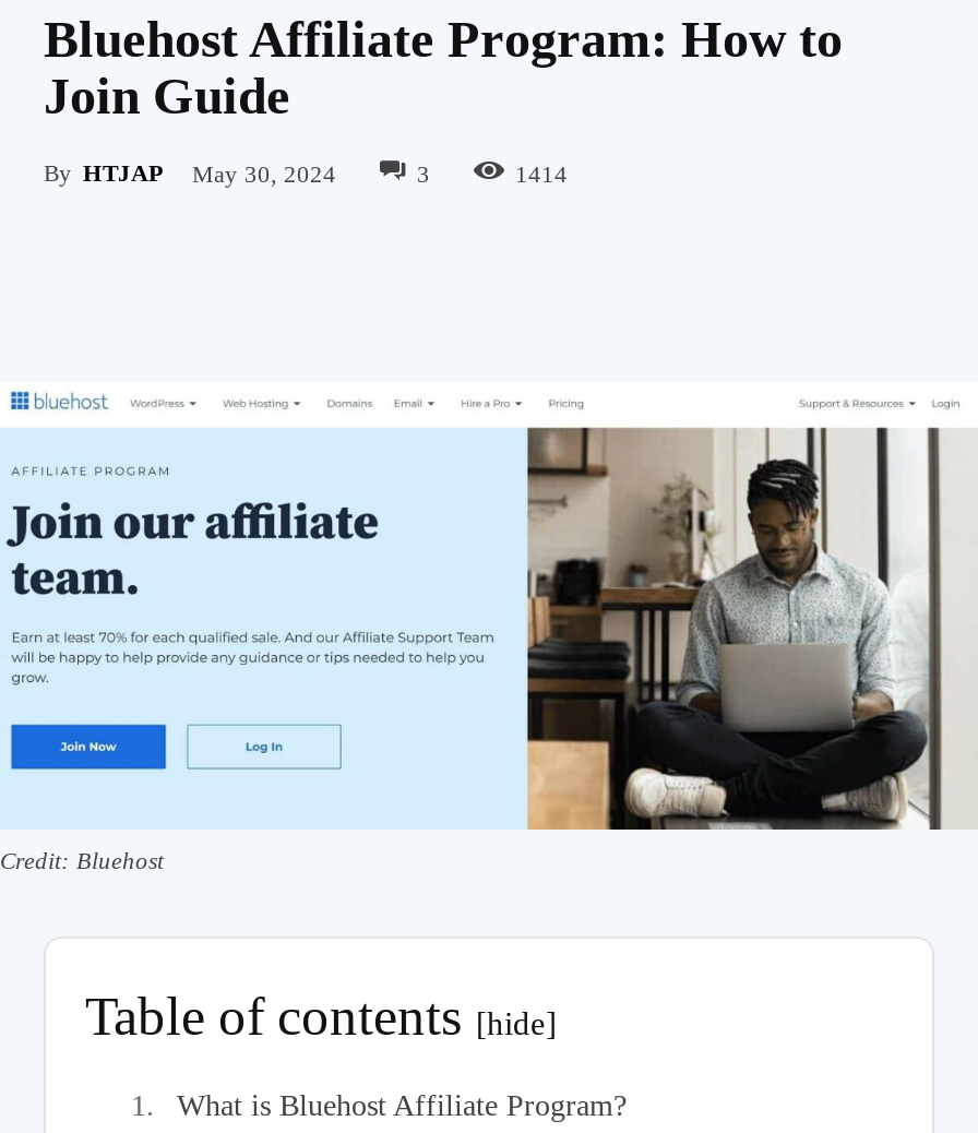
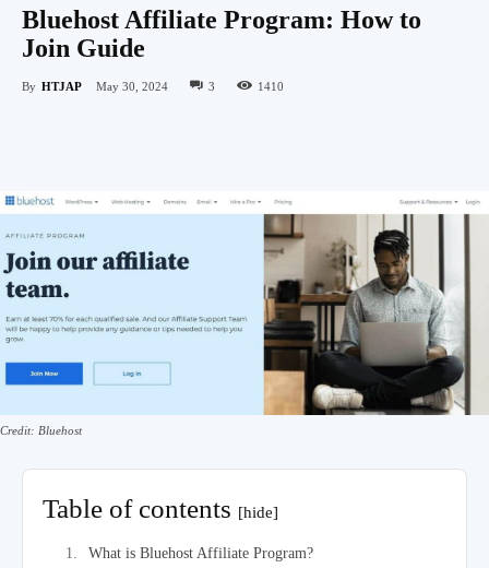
[515,160,568,187] 1414 -> [258,80,284,93] 1410

